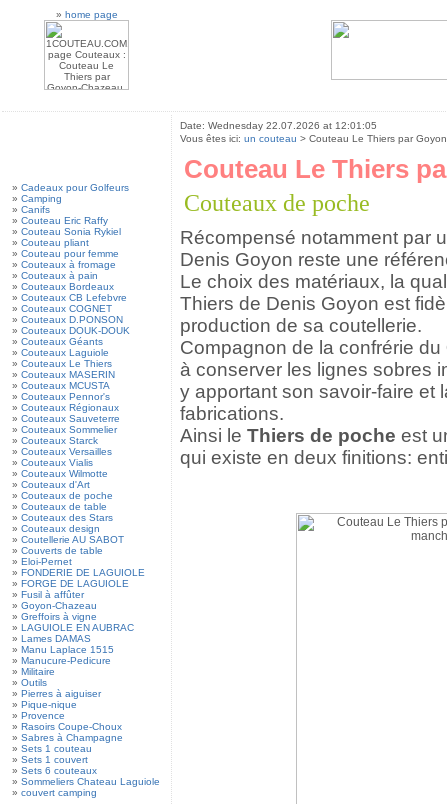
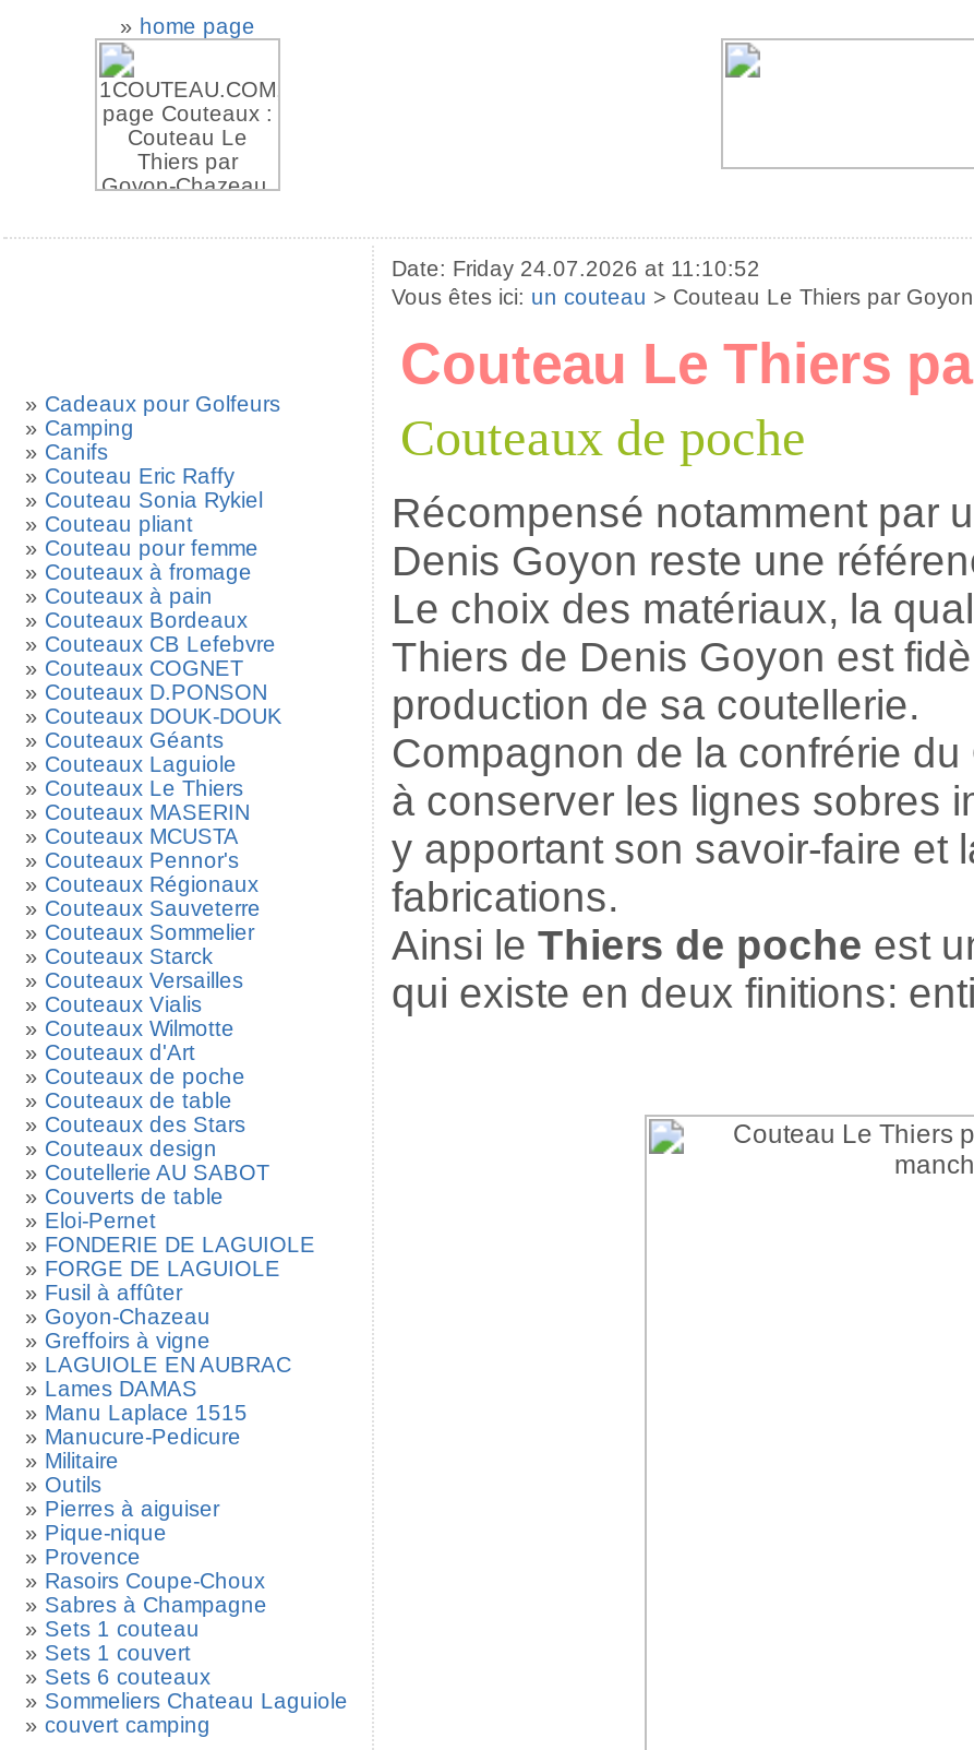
[180,120,377,131] Date: Wednesday 22.07.2026 at 12:01:05 -> [392,257,760,281] Date: Friday 24.07.2026 at 11:10:52

